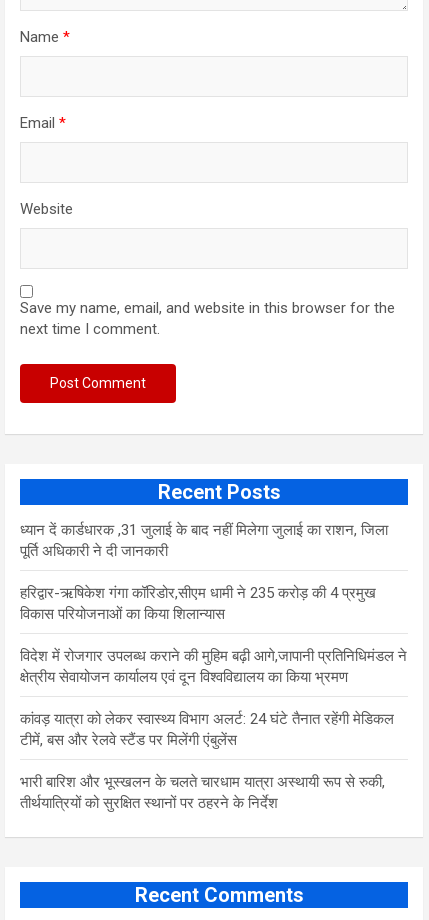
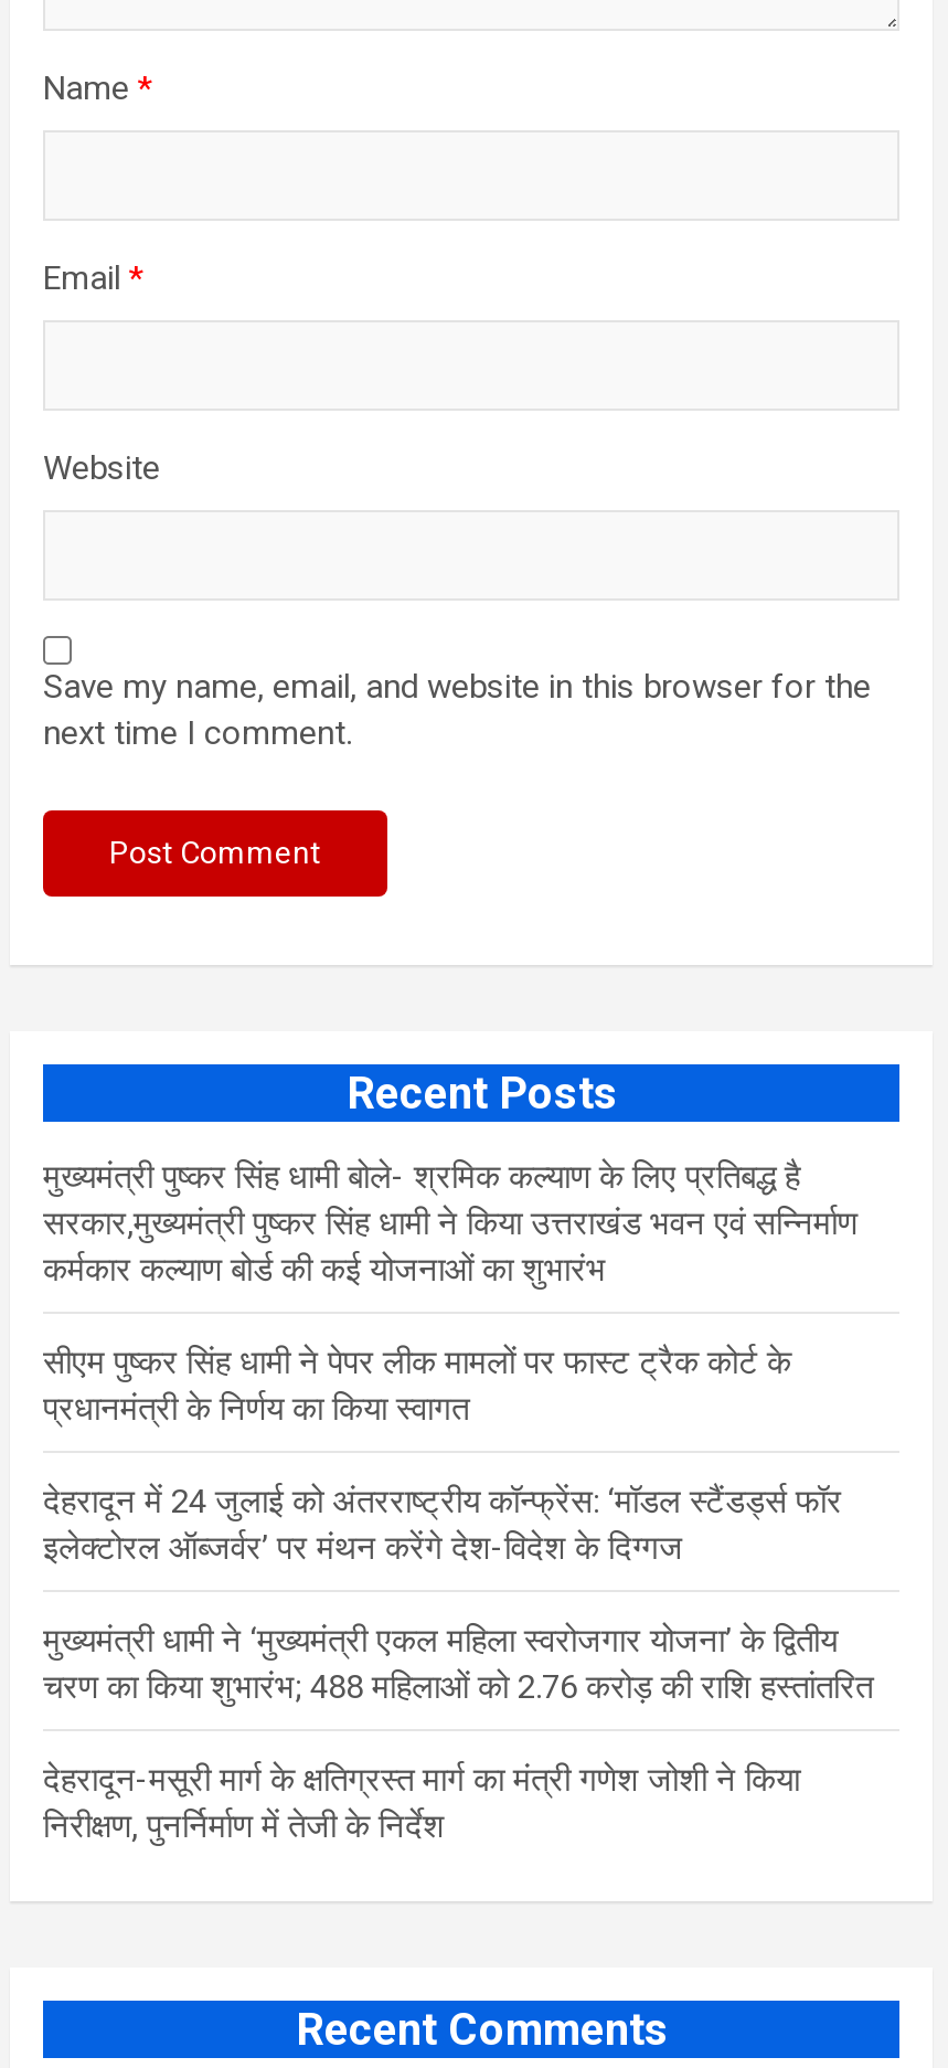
[20,521,388,560] ध्यान दें कार्डधारक ,31 जुलाई के बाद नहीं मिलेगा जुलाई का राशन, जिला | पूर्ति अधिकारी ने दी जानकारी -> [43,1158,858,1291] मुख्यमंत्री पुष्कर सिंह धामी बोले- श्रमिक कल्याण के लिए प्रतिबद्ध है | सरकार,मुख्यमंत्री पुष्कर सिंह धामी ने किया उत्तराखंड भवन एवं सन्निर्माण | कर्मकार कल्याण बोर्ड की कई योजनाओं का शुभारंभ
[20,584,376,623] हरिद्वार-ऋषिकेश गंगा कॉरिडोर,सीएम धामी ने 235 करोड़ की 4 प्रमुख | विकास परियोजनाओं का किया शिलान्यास -> [43,1344,791,1430] सीएम पुष्कर सिंह धामी ने पेपर लीक मामलों पर फास्ट ट्रैक कोर्ट के | प्रधानमंत्री के निर्णय का किया स्वागत
[20,647,407,686] विदेश में रोजगार उपलब्ध कराने की मुहिम बढ़ी आगे,जापानी प्रतिनिधिमंडल ने | क्षेत्रीय सेवायोजन कार्यालय एवं दून विश्वविद्यालय का किया भ्रमण -> [43,1483,842,1569] देहरादून में 24 जुलाई को अंतरराष्ट्रीय कॉन्फ्रेंस: ‘मॉडल स्टैंडर्ड्स फॉर | इलेक्टोरल ऑब्जर्वर’ पर मंथन करेंगे देश-विदेश के दिग्गज
[20,710,394,749] कांवड़ यात्रा को लेकर स्वास्थ्य विभाग अलर्ट: 24 घंटे तैनात रहेंगी मेडिकल | टीमें, बस और रेलवे स्टैंड पर मिलेंगी एंबुलेंस -> [43,1622,873,1708] मुख्यमंत्री धामी ने ‘मुख्यमंत्री एकल महिला स्वरोजगार योजना’ के द्वितीय | चरण का किया शुभारंभ; 488 महिलाओं को 2.76 करोड़ की राशि हस्तांतरित
[20,773,385,812] भारी बारिश और भूस्खलन के चलते चारधाम यात्रा अस्थायी रूप से रुकी, | तीर्थयात्रियों को सुरक्षित स्थानों पर ठहरने के निर्देश -> [43,1761,800,1847] देहरादून-मसूरी मार्ग के क्षतिग्रस्त मार्ग का मंत्री गणेश जोशी ने किया | निरीक्षण, पुनर्निर्माण में तेजी के निर्देश

